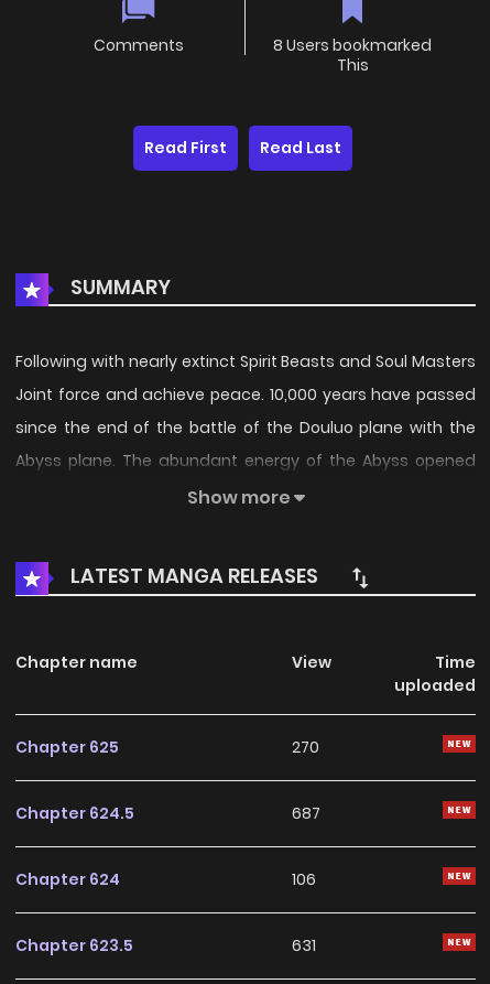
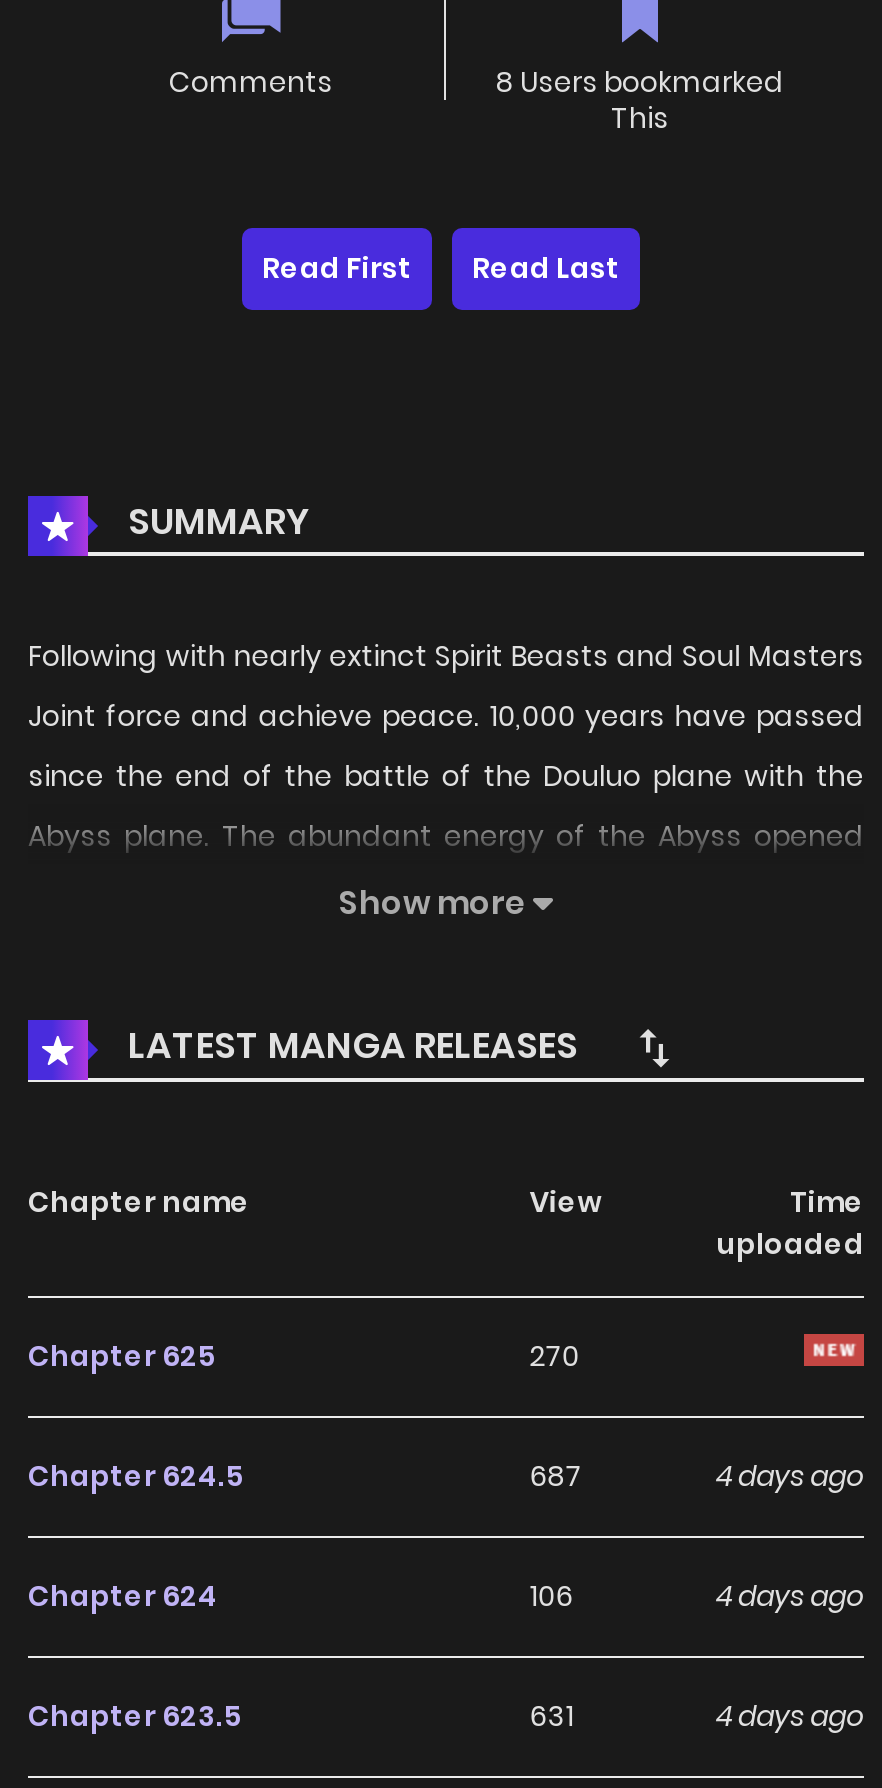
none -> [716,1457,864,1497] 4 days ago
none -> [716,1577,864,1617] 4 days ago
none -> [716,1697,864,1737] 4 days ago

